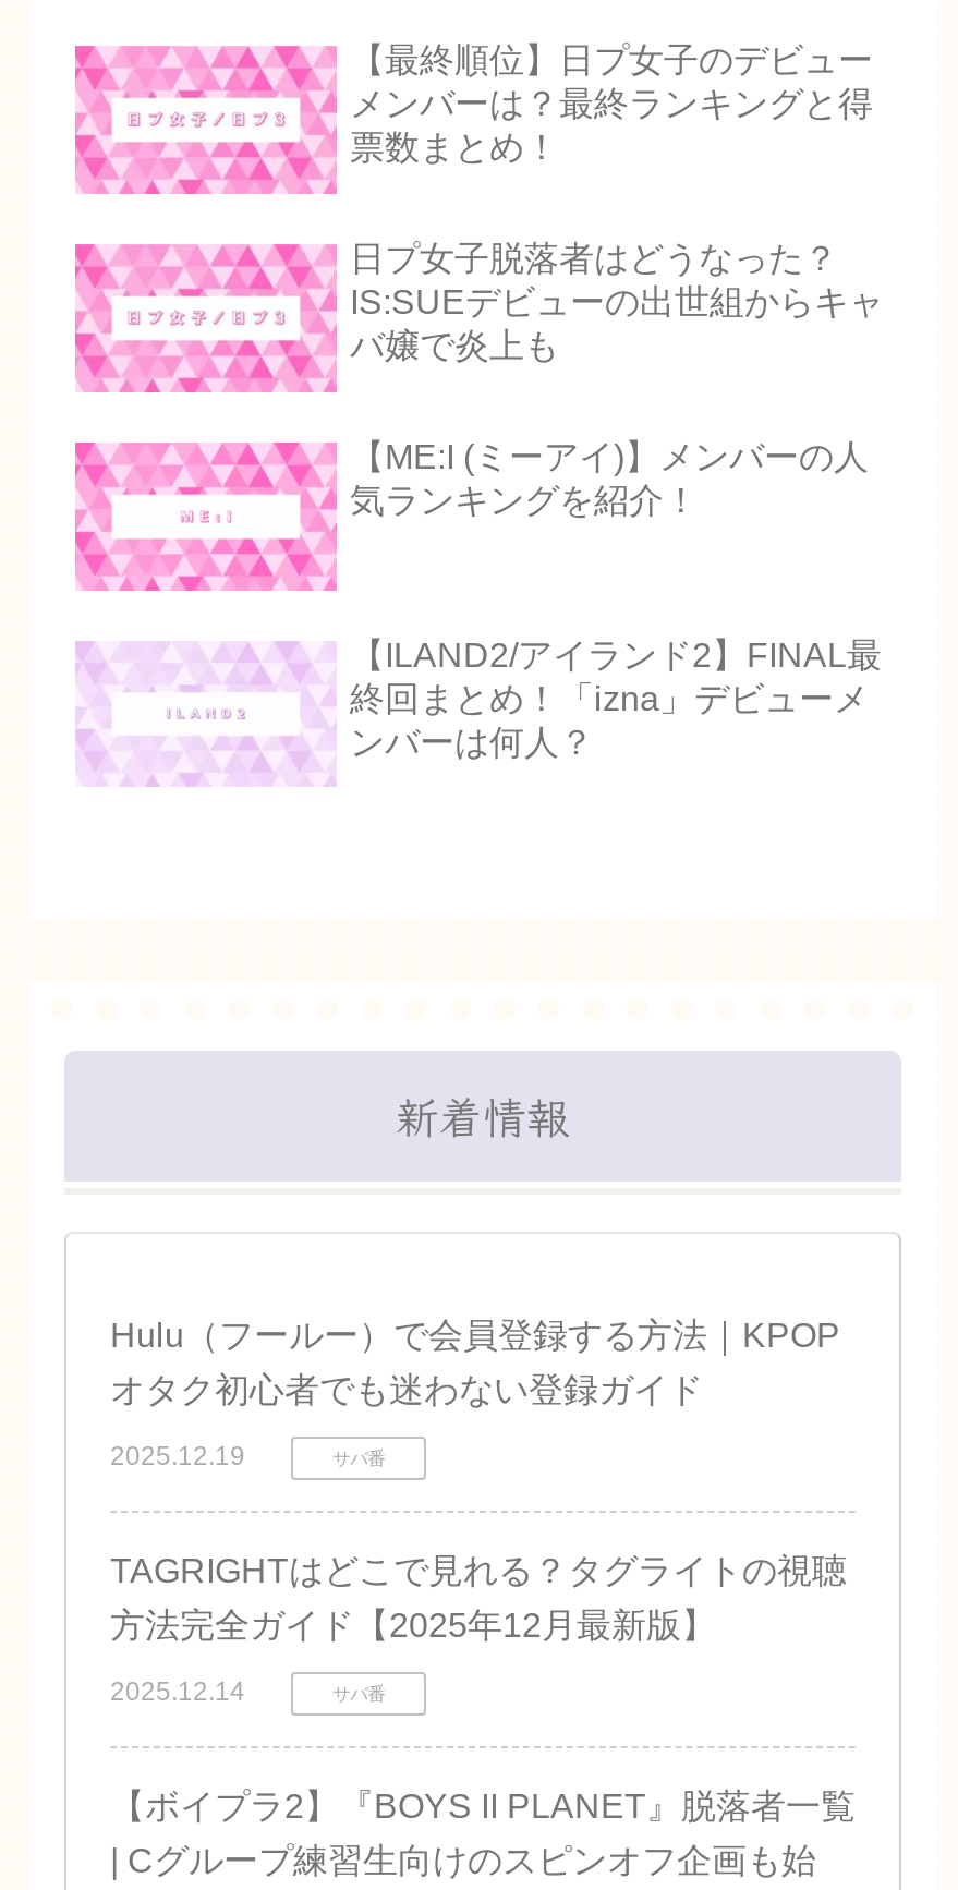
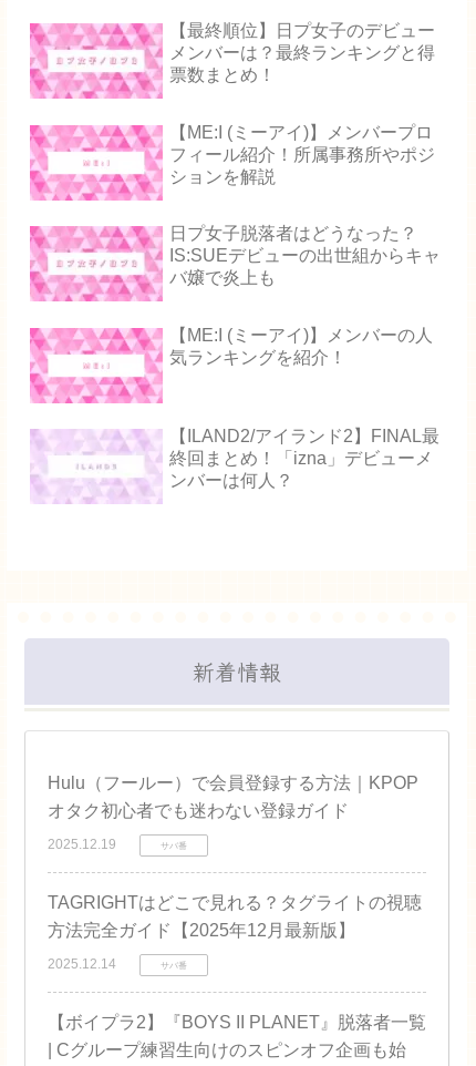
none -> [169,123,435,186] 【ME:I (ミーアイ)】メンバープロ | フィール紹介！所属事務所やポジ | ションを解説

